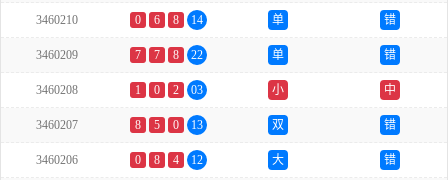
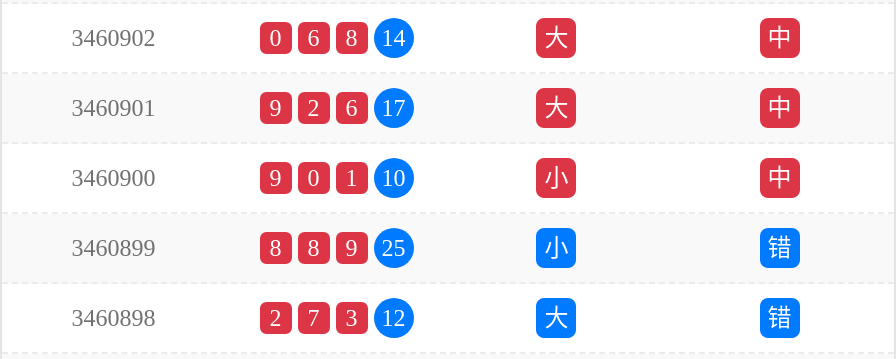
[36,13,78,27] 3460210 -> [72,24,156,52] 3460902
[272,13,396,27] 单 | 错 -> [544,24,792,52] 大 | 中
[36,48,396,62] 3460209 | 7 | 7 | 8 | 22 | 单 | 错 -> [72,94,792,122] 3460901 | 9 | 2 | 6 | 17 | 大 | 中
[36,83,78,97] 3460208 -> [72,164,320,192] 3460900 | 9 | 0
[154,83,203,97] 0 | 2 | 03 -> [382,164,406,192] 10
[36,118,78,132] 3460207 -> [72,234,156,262] 3460899
[154,118,284,132] 5 | 0 | 13 | 双 -> [308,234,568,262] 8 | 9 | 25 | 小
[36,153,78,167] 3460206 -> [72,304,156,332] 3460898
[135,153,141,167] 0 -> [270,304,282,332] 2
[154,153,160,167] 8 -> [308,304,320,332] 7
[173,153,179,167] 4 -> [346,304,358,332] 3

